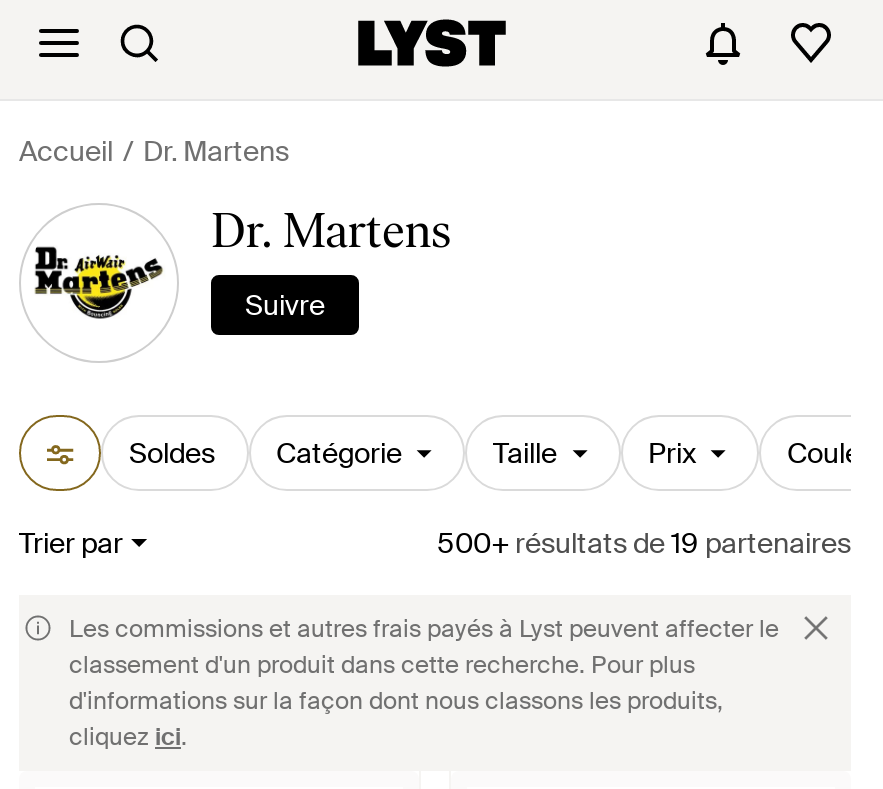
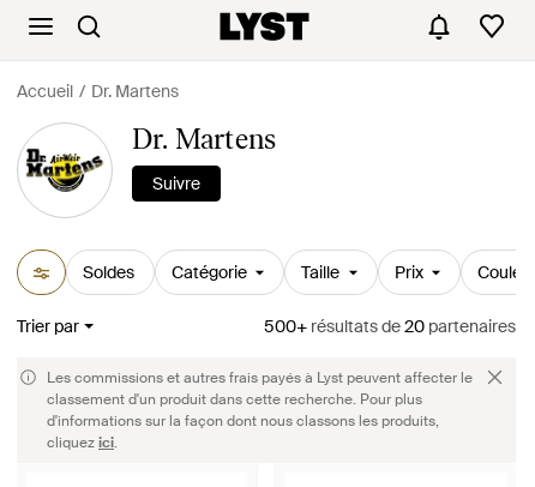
[437,525,851,561] 500+ résultats de 19 partenaires -> [264,315,516,337] 500+ résultats de 20 partenaires

